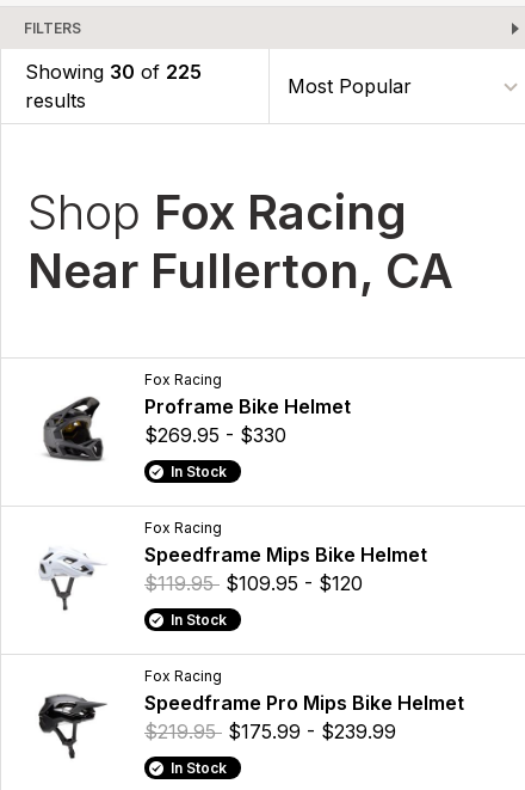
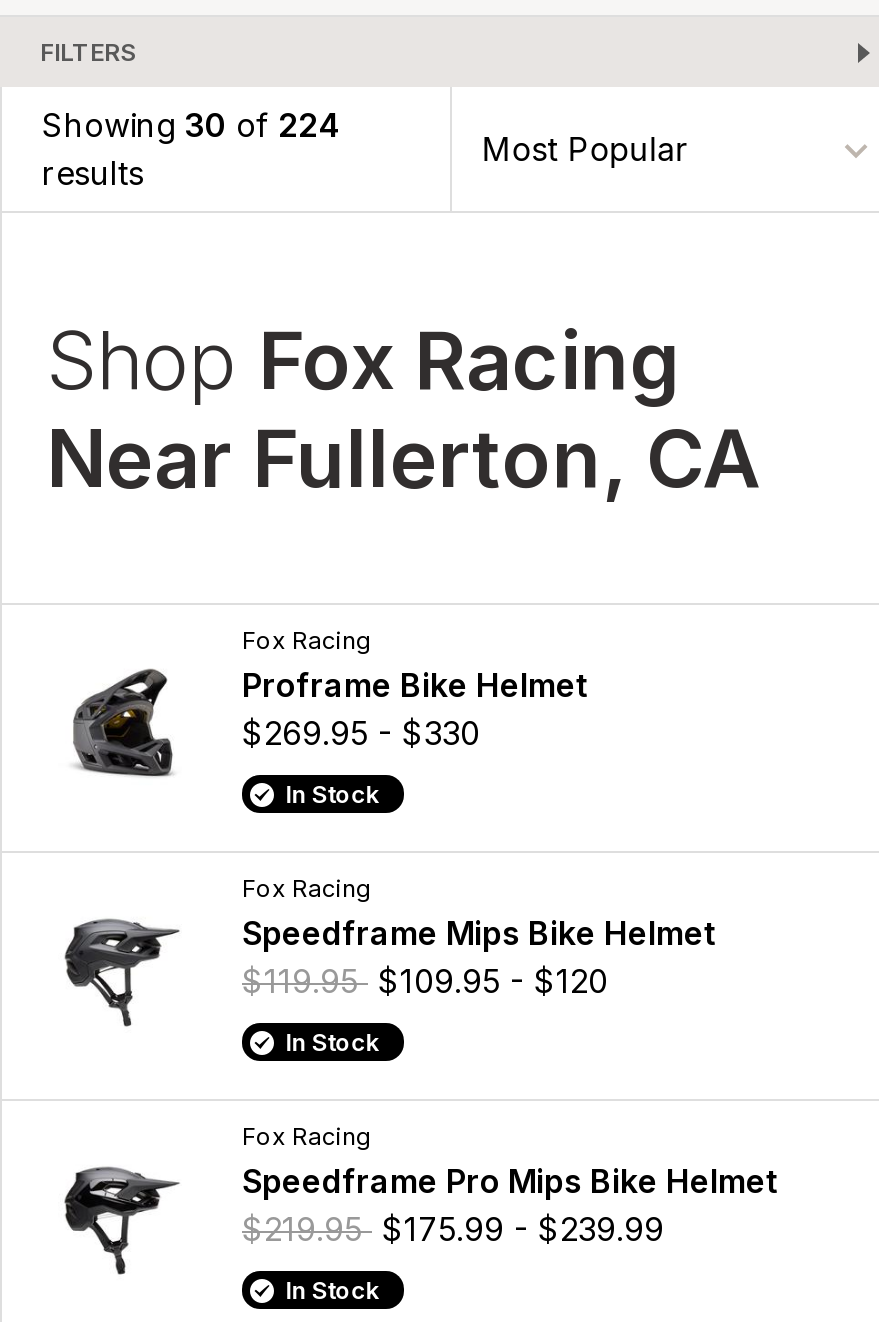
[25,60,202,83] Showing 30 of 225 -> [42,105,338,145] Showing 30 of 224
[41,546,105,612] [image] -> [66,917,180,1029] [image]

